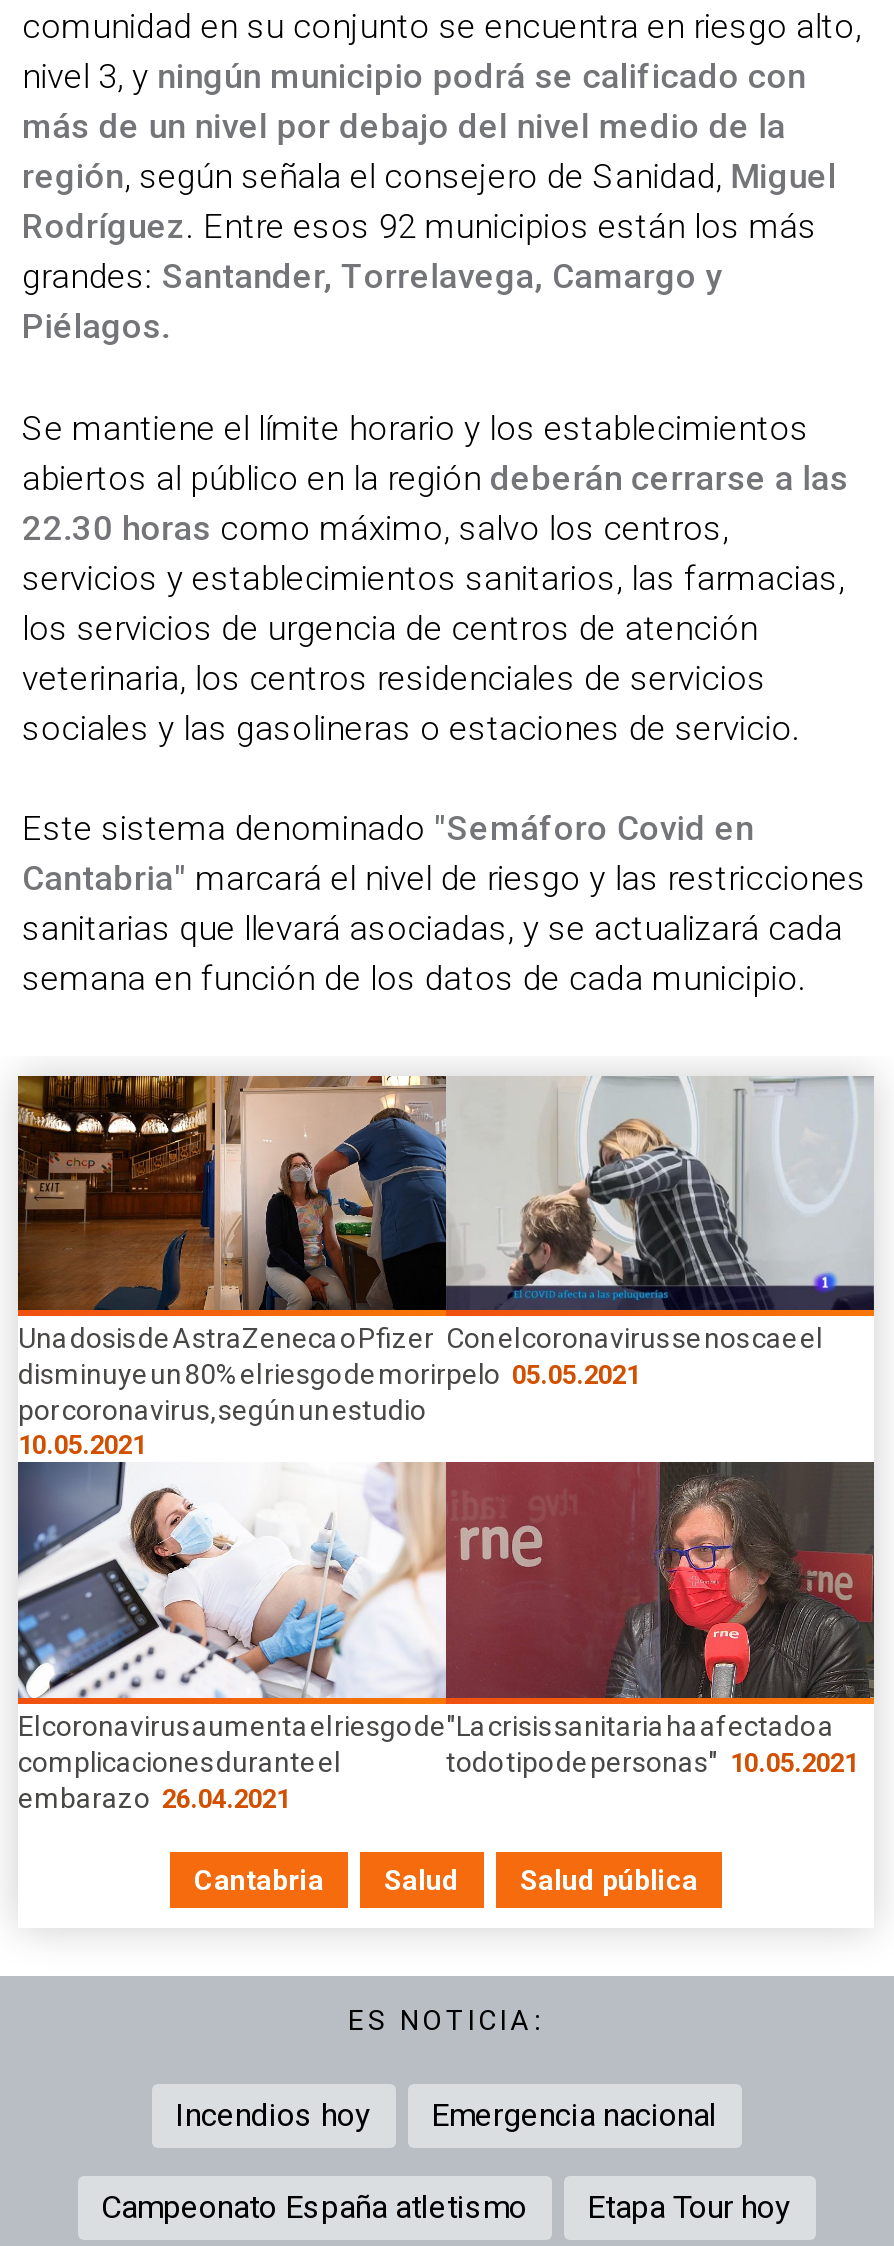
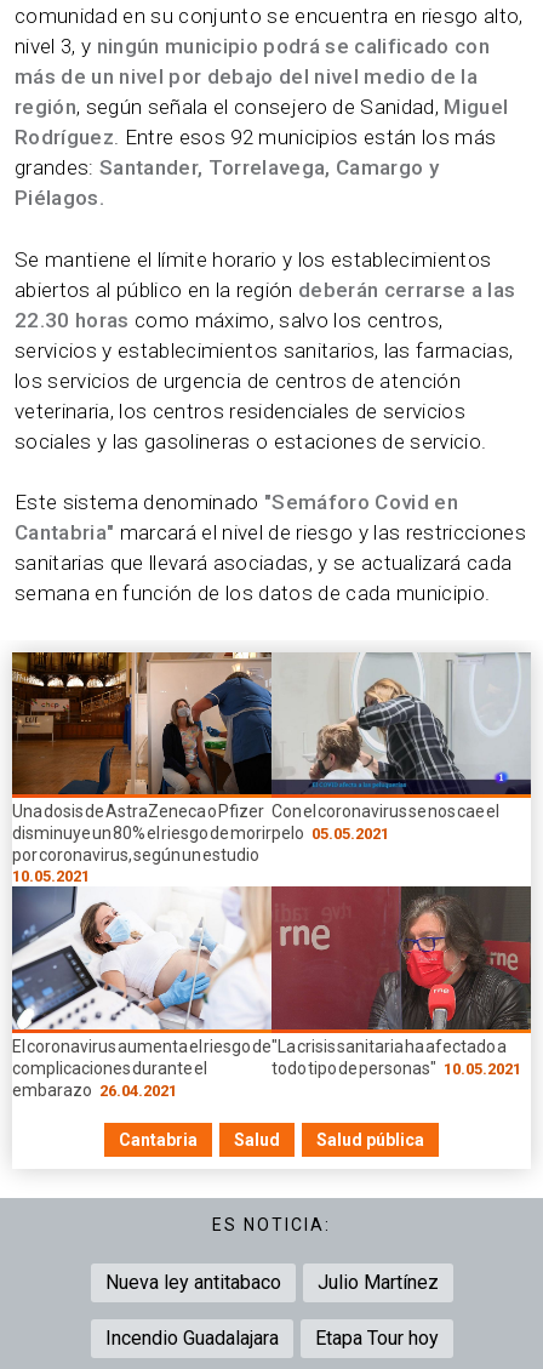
[175,2095,717,2133] Incendios hoy | Emergencia nacional -> [105,1270,438,1293] Nueva ley antitabaco | Julio Martínez
[101,2187,527,2225] Campeonato España atletismo -> [105,1326,278,1349] Incendio Guadalajara

